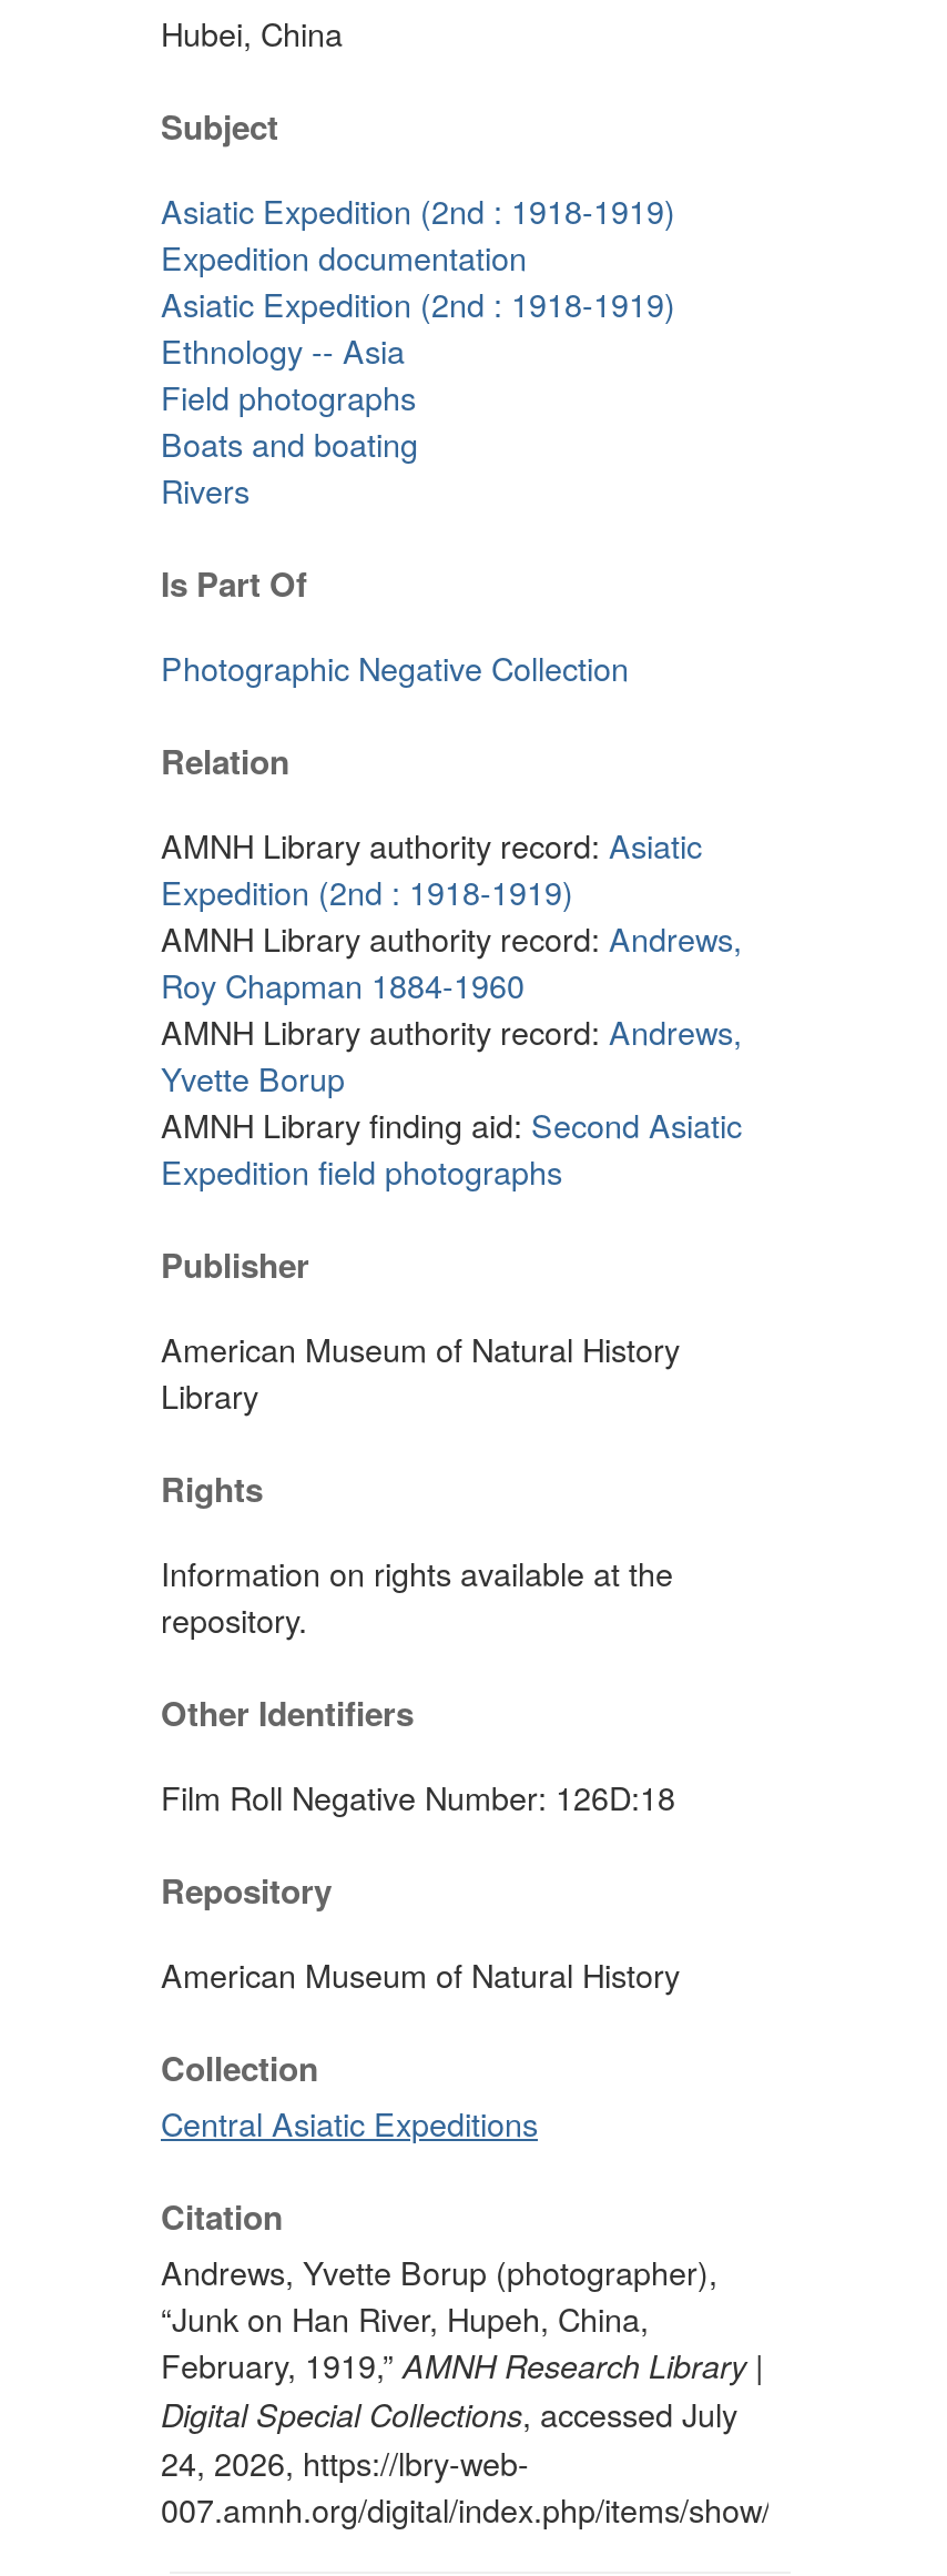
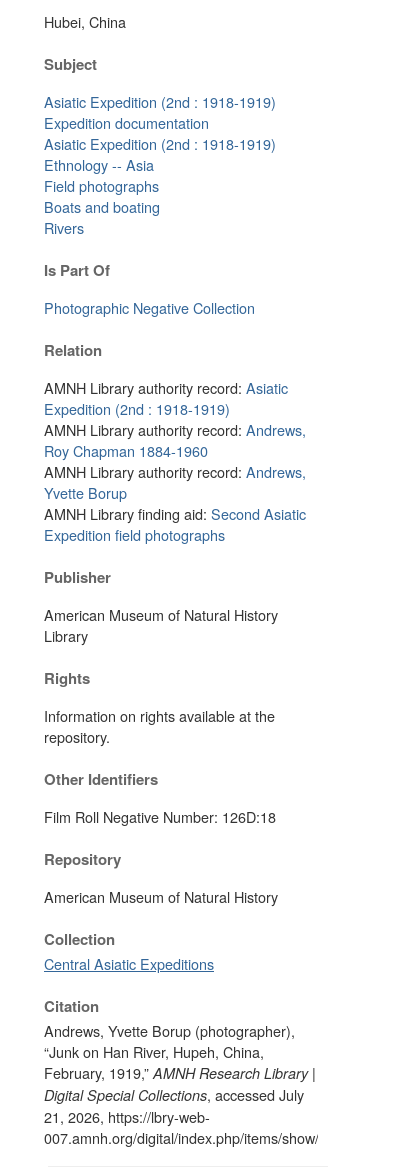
[161,2439,529,2485] 24, 2026, https://lbry-web- -> [44,1106,210,1127] 21, 2026, https://lbry-web-

